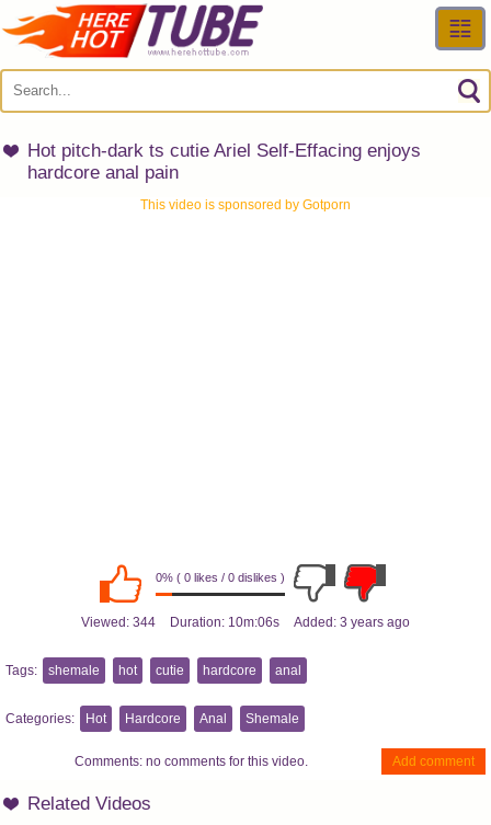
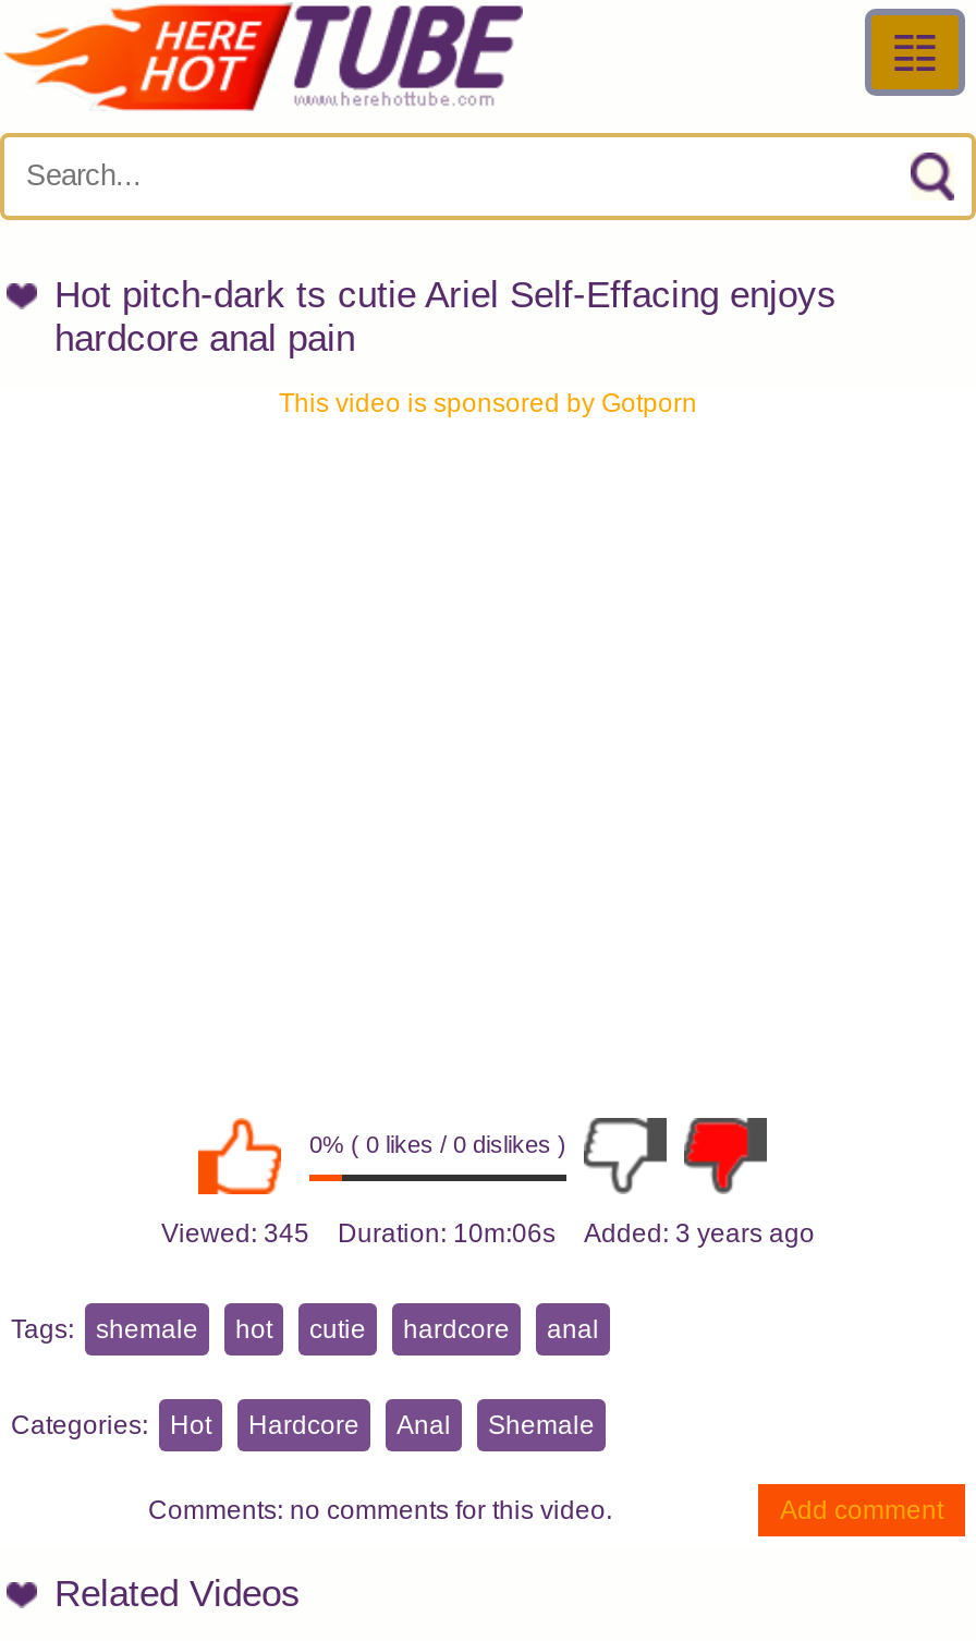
[81,615,410,630] Viewed: 344 Duration: 10m:06s Added: 3 years ago -> [161,1218,815,1249] Viewed: 345 Duration: 10m:06s Added: 3 years ago

